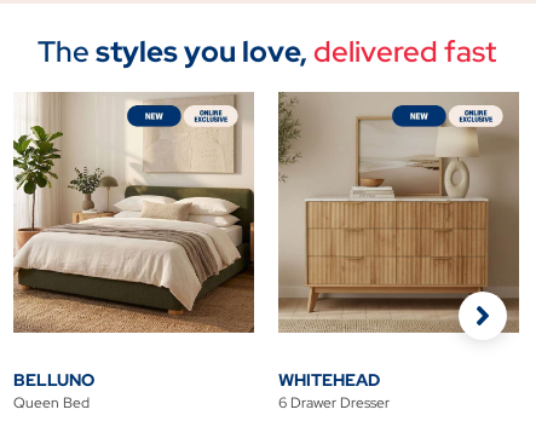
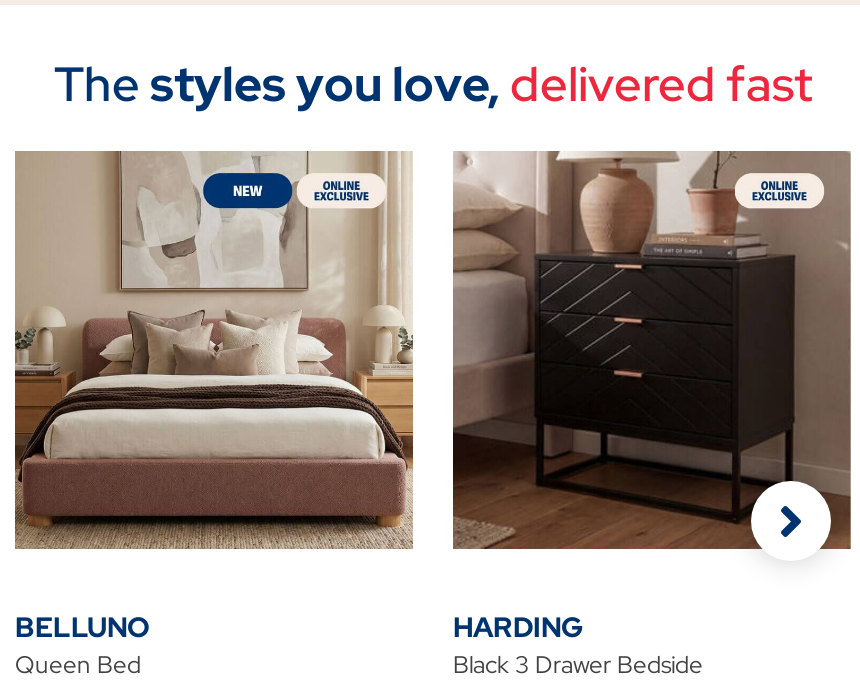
[12,93,255,333] [image] -> [13,151,415,549] [image]
[277,92,519,412] [image] | WHITEHEAD | 6 Drawer Dresser -> [453,151,849,681] [image] | HARDING | Black 3 Drawer Bedside

